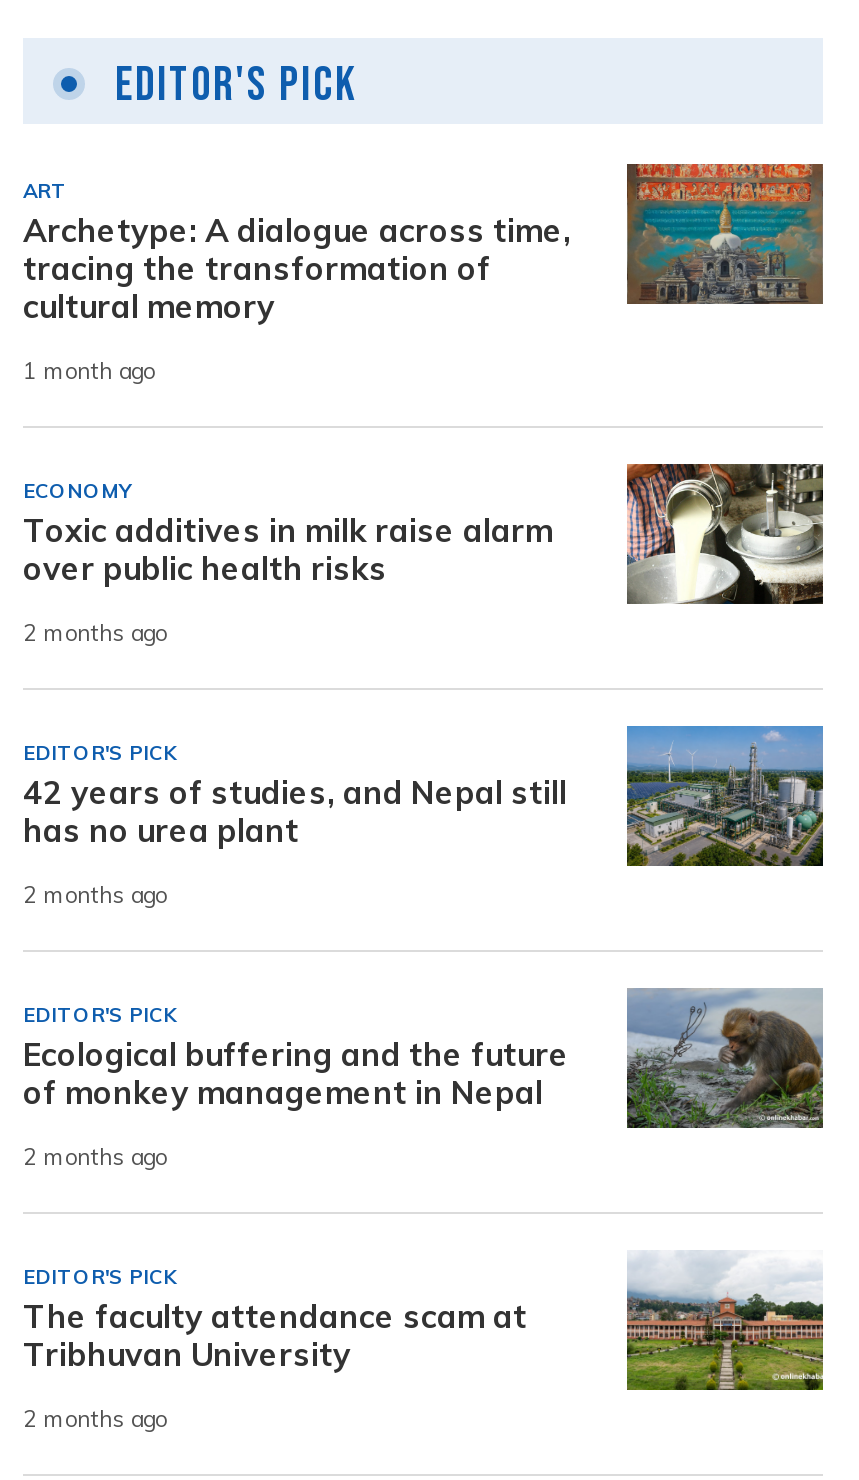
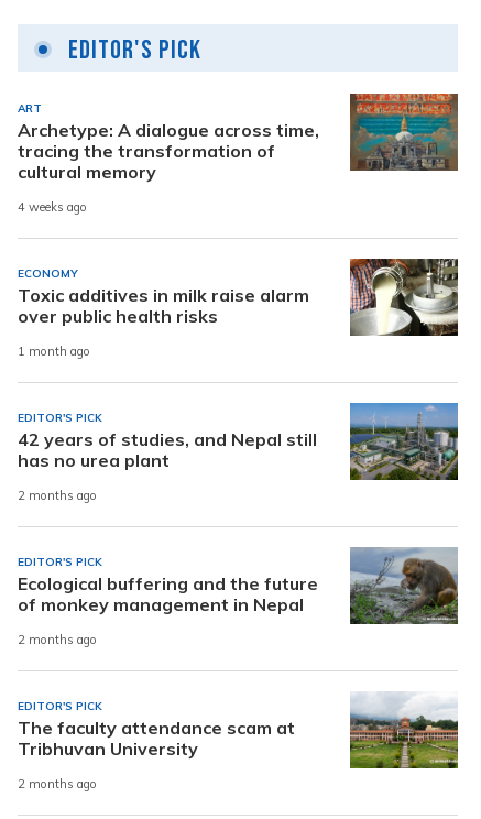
[23,357,155,385] 1 month ago -> [18,200,87,215] 4 weeks ago
[23,619,167,647] 2 months ago -> [18,344,90,359] 1 month ago

